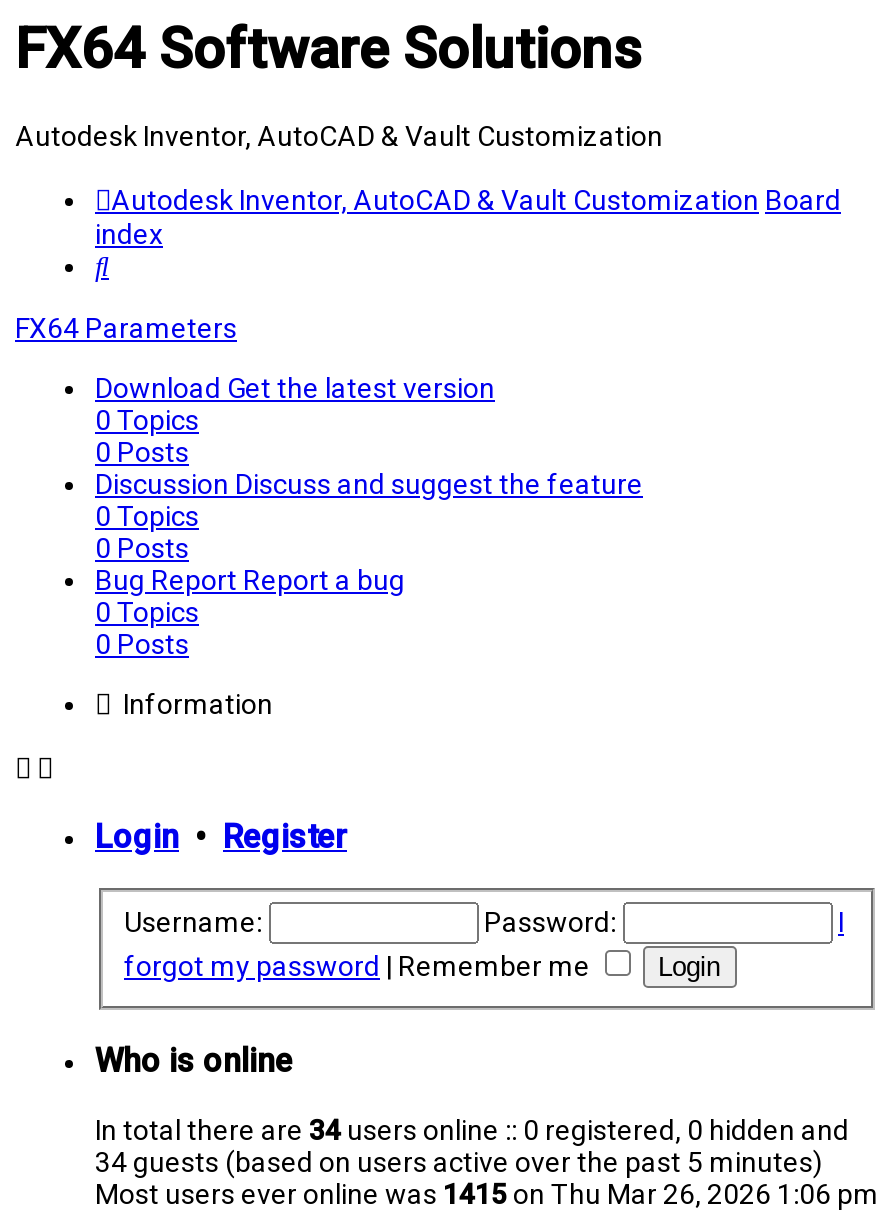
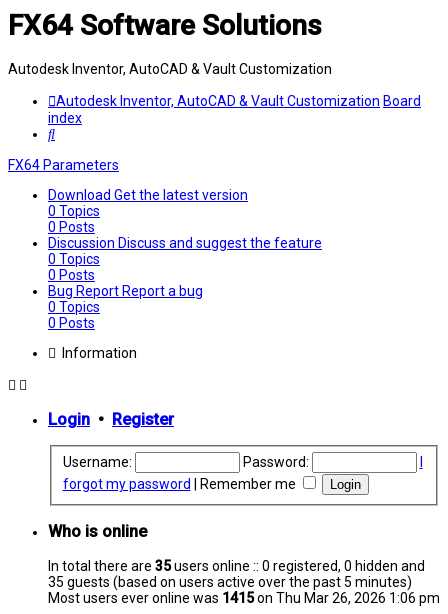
[95,1113,849,1145] In total there are 34 users online :: 0 registered, 0 hidden and -> [48,558,425,574] In total there are 35 users online :: 0 registered, 0 hidden and
[95,1145,823,1177] 34 guests (based on users active over the past 5 minutes) -> [48,574,412,590] 35 guests (based on users active over the past 5 minutes)

